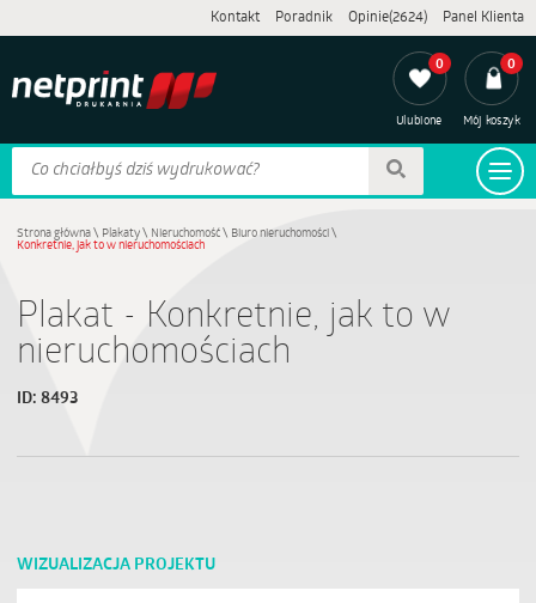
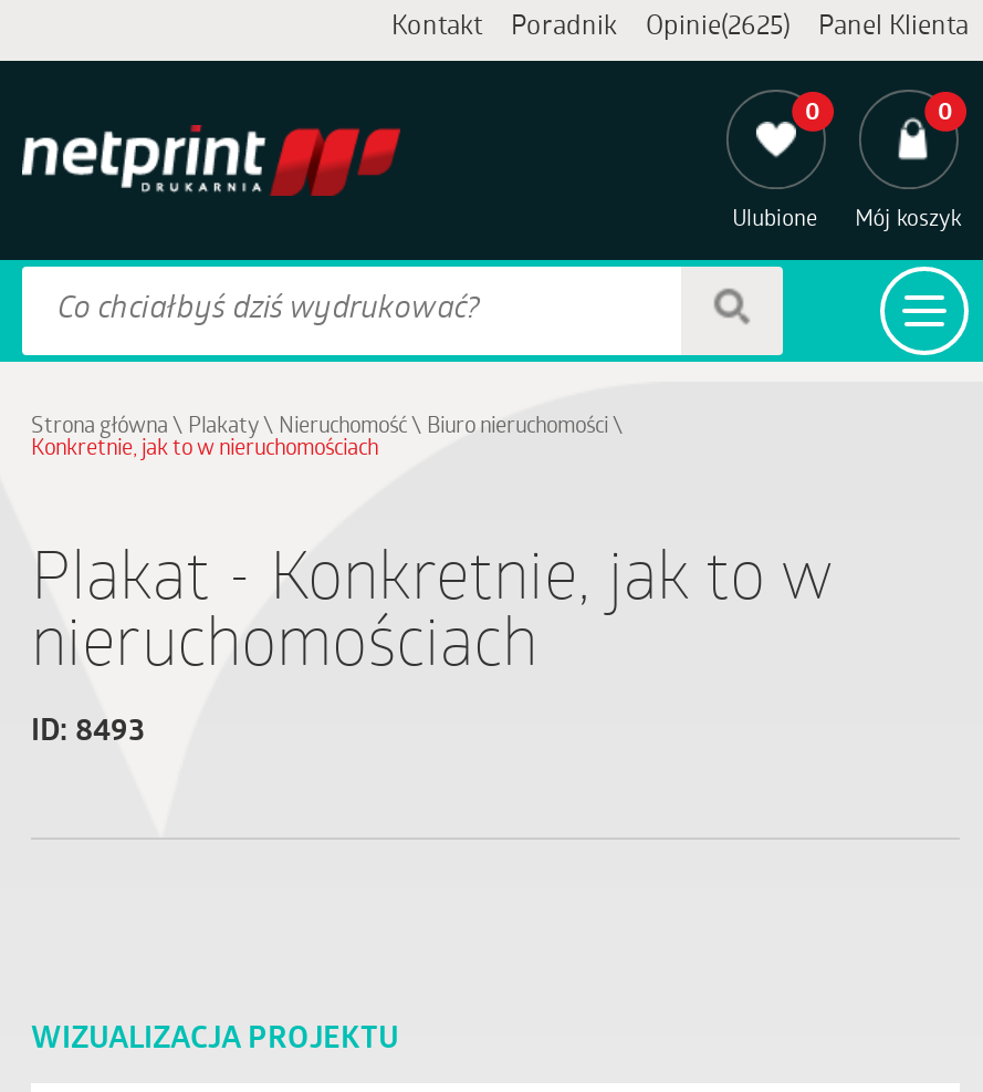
[211,11,524,25] Kontakt Poradnik Opinie(2624) Panel Klienta -> [391,14,969,41] Kontakt Poradnik Opinie(2625) Panel Klienta

